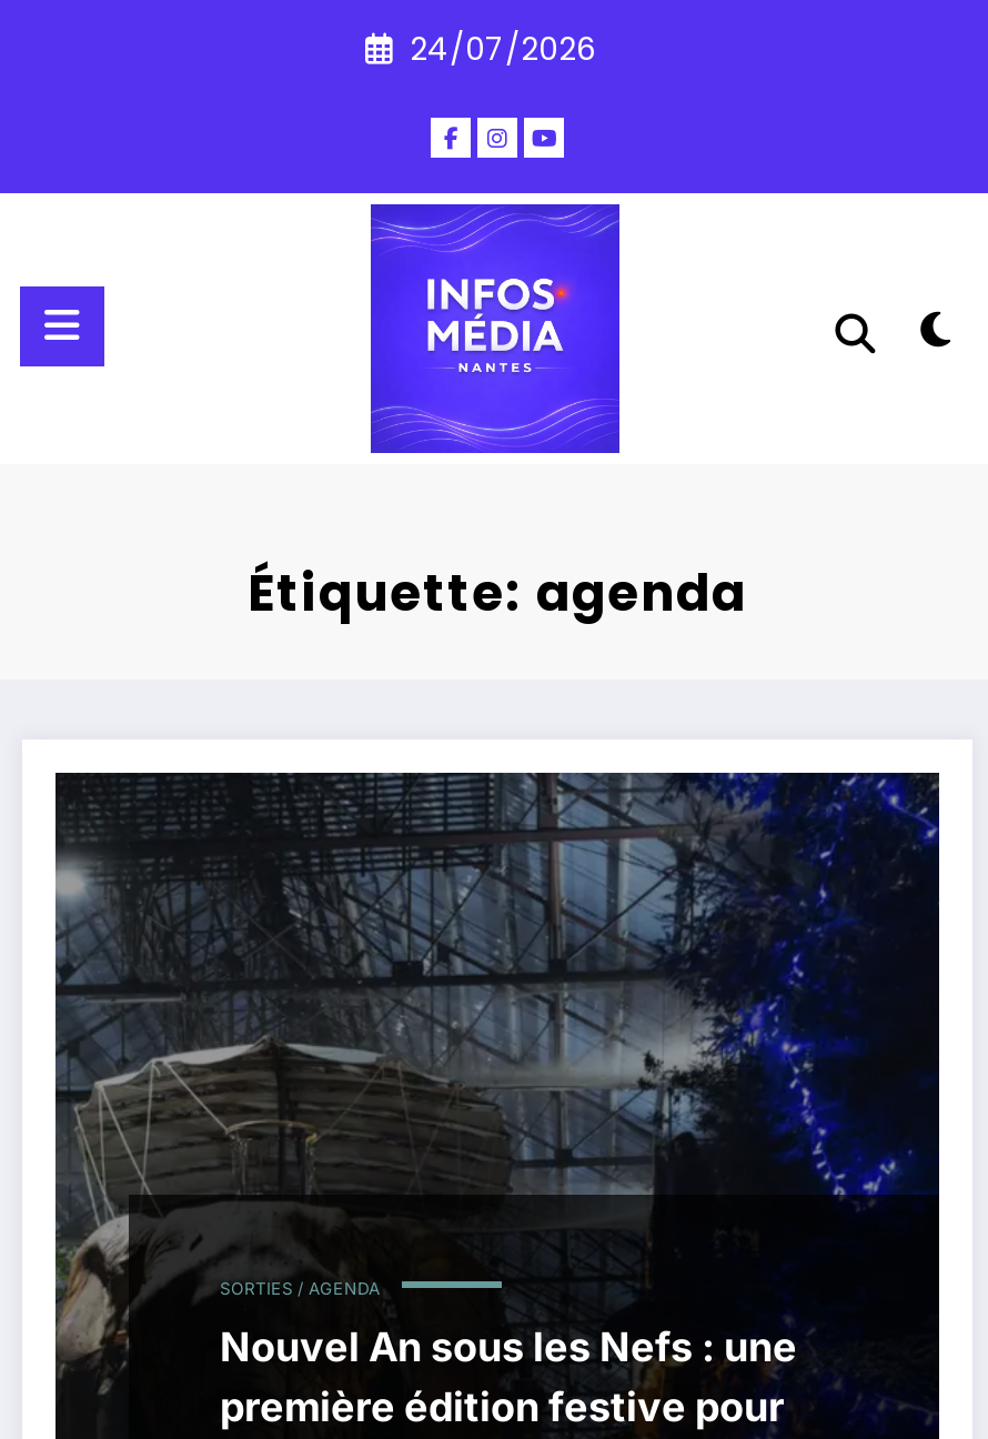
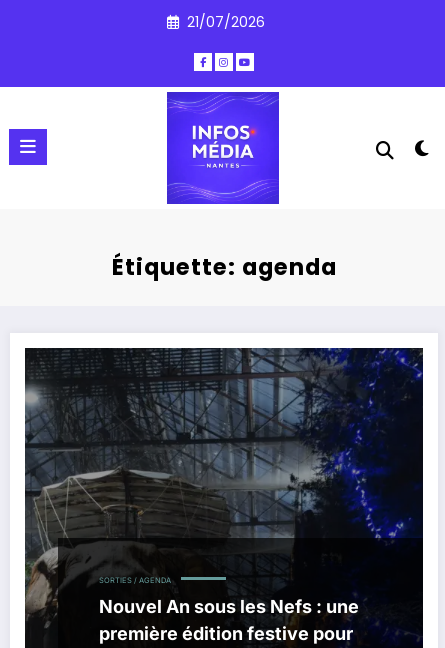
[410,27,596,71] 24/07/2026 -> [187,12,265,32] 21/07/2026

